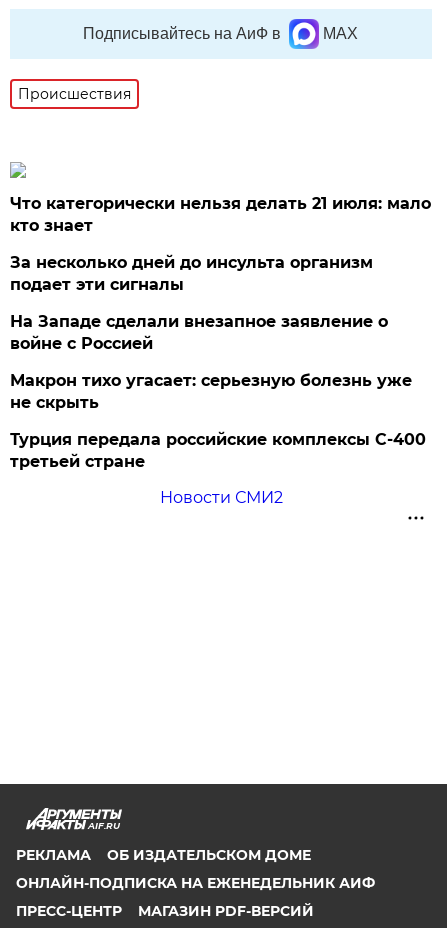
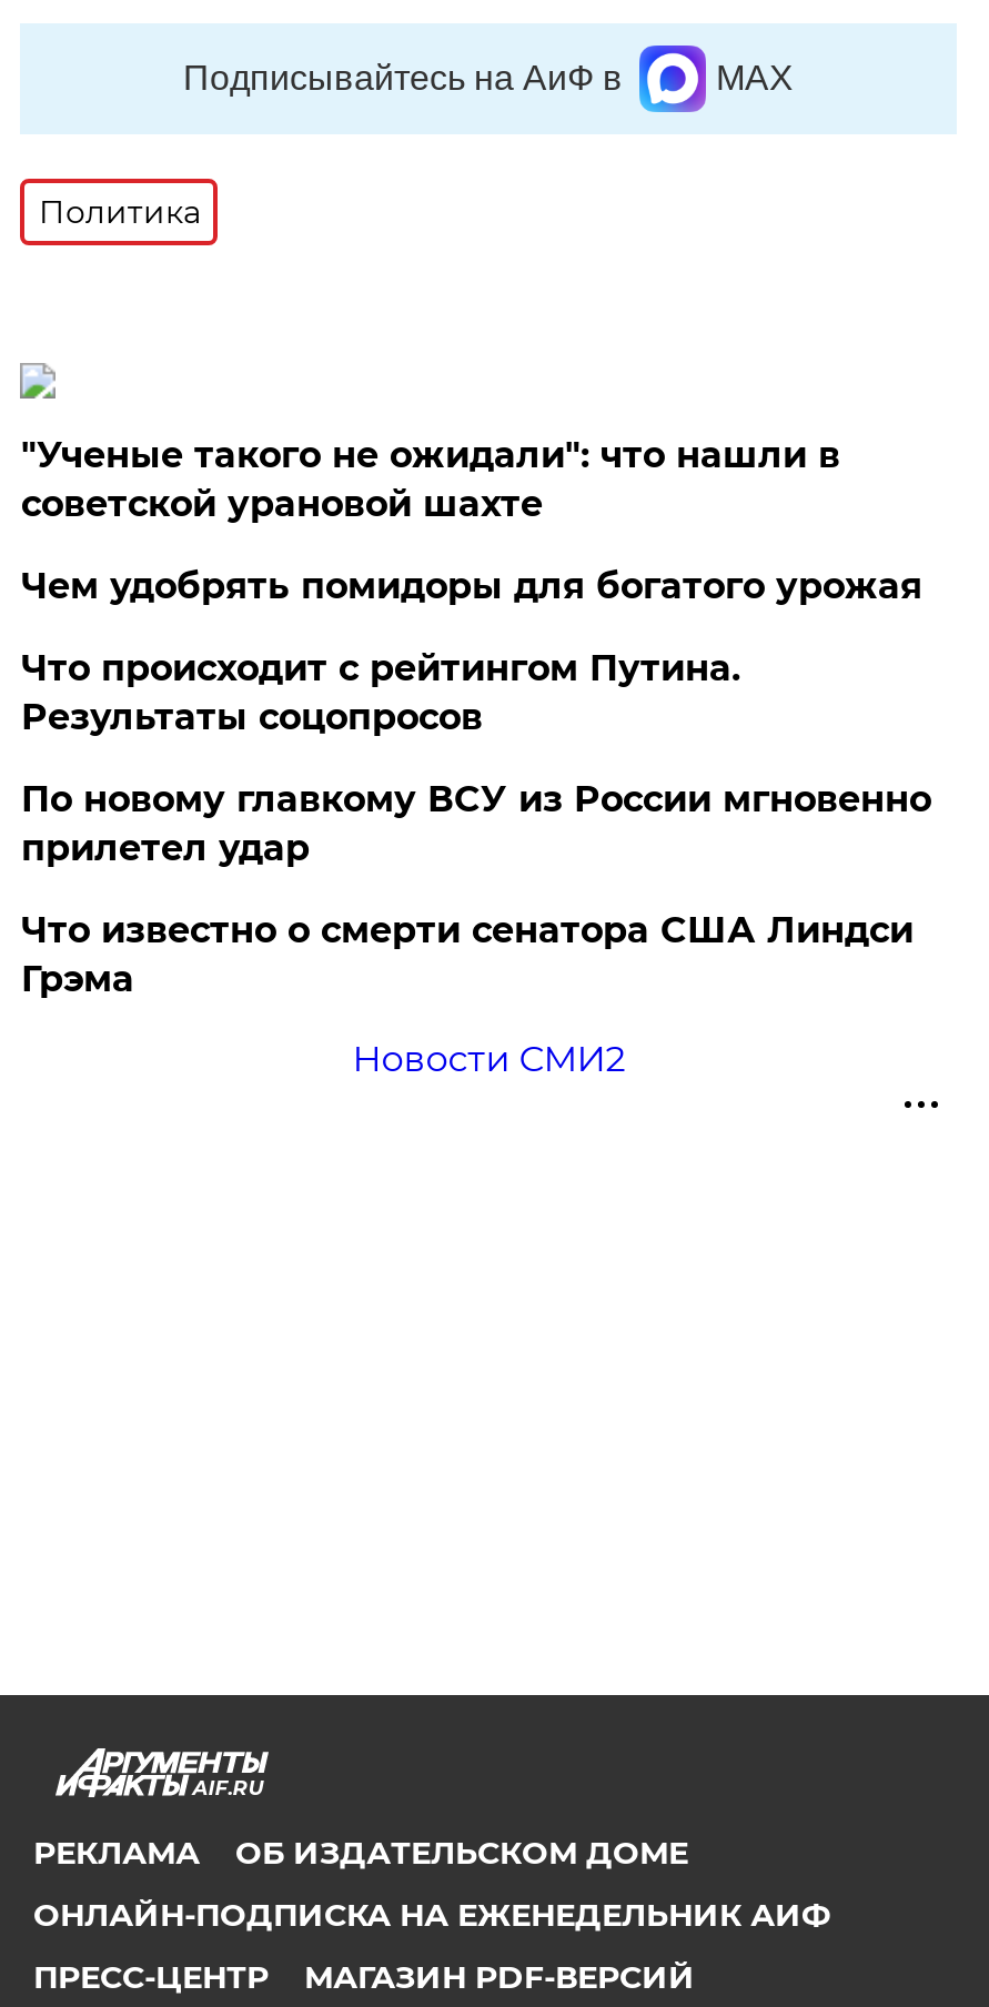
[18,85,131,103] Происшествия -> [39,192,201,232] Политика
[10,194,431,235] Что категорически нельзя делать 21 июля: мало | кто знает -> [21,434,840,525] "Ученые такого не ожидали": что нашли в | советской урановой шахте
[10,253,373,294] За несколько дней до инсульта организм | подает эти сигналы -> [21,565,922,607] Чем удобрять помидоры для богатого урожая
[10,312,388,353] На Западе сделали внезапное заявление о | войне с Россией -> [21,647,740,738] Что происходит с рейтингом Путина. | Результаты соцопросов
[10,371,412,412] Макрон тихо угасает: серьезную болезнь уже | не скрыть -> [21,778,931,869] По новому главкому ВСУ из России мгновенно | прилетел удар
[10,430,426,471] Турция передала российские комплексы С-400 | третьей стране -> [21,909,913,1000] Что известно о смерти сенатора США Линдси | Грэма

